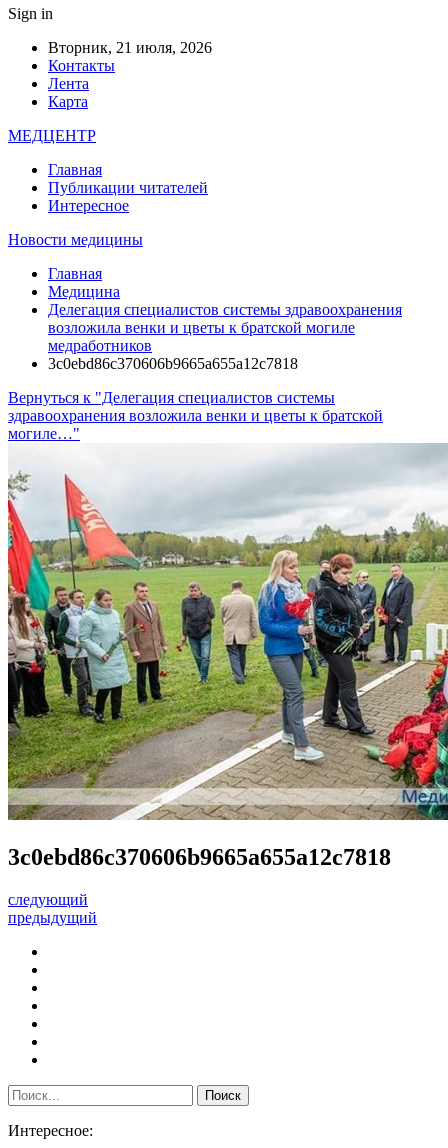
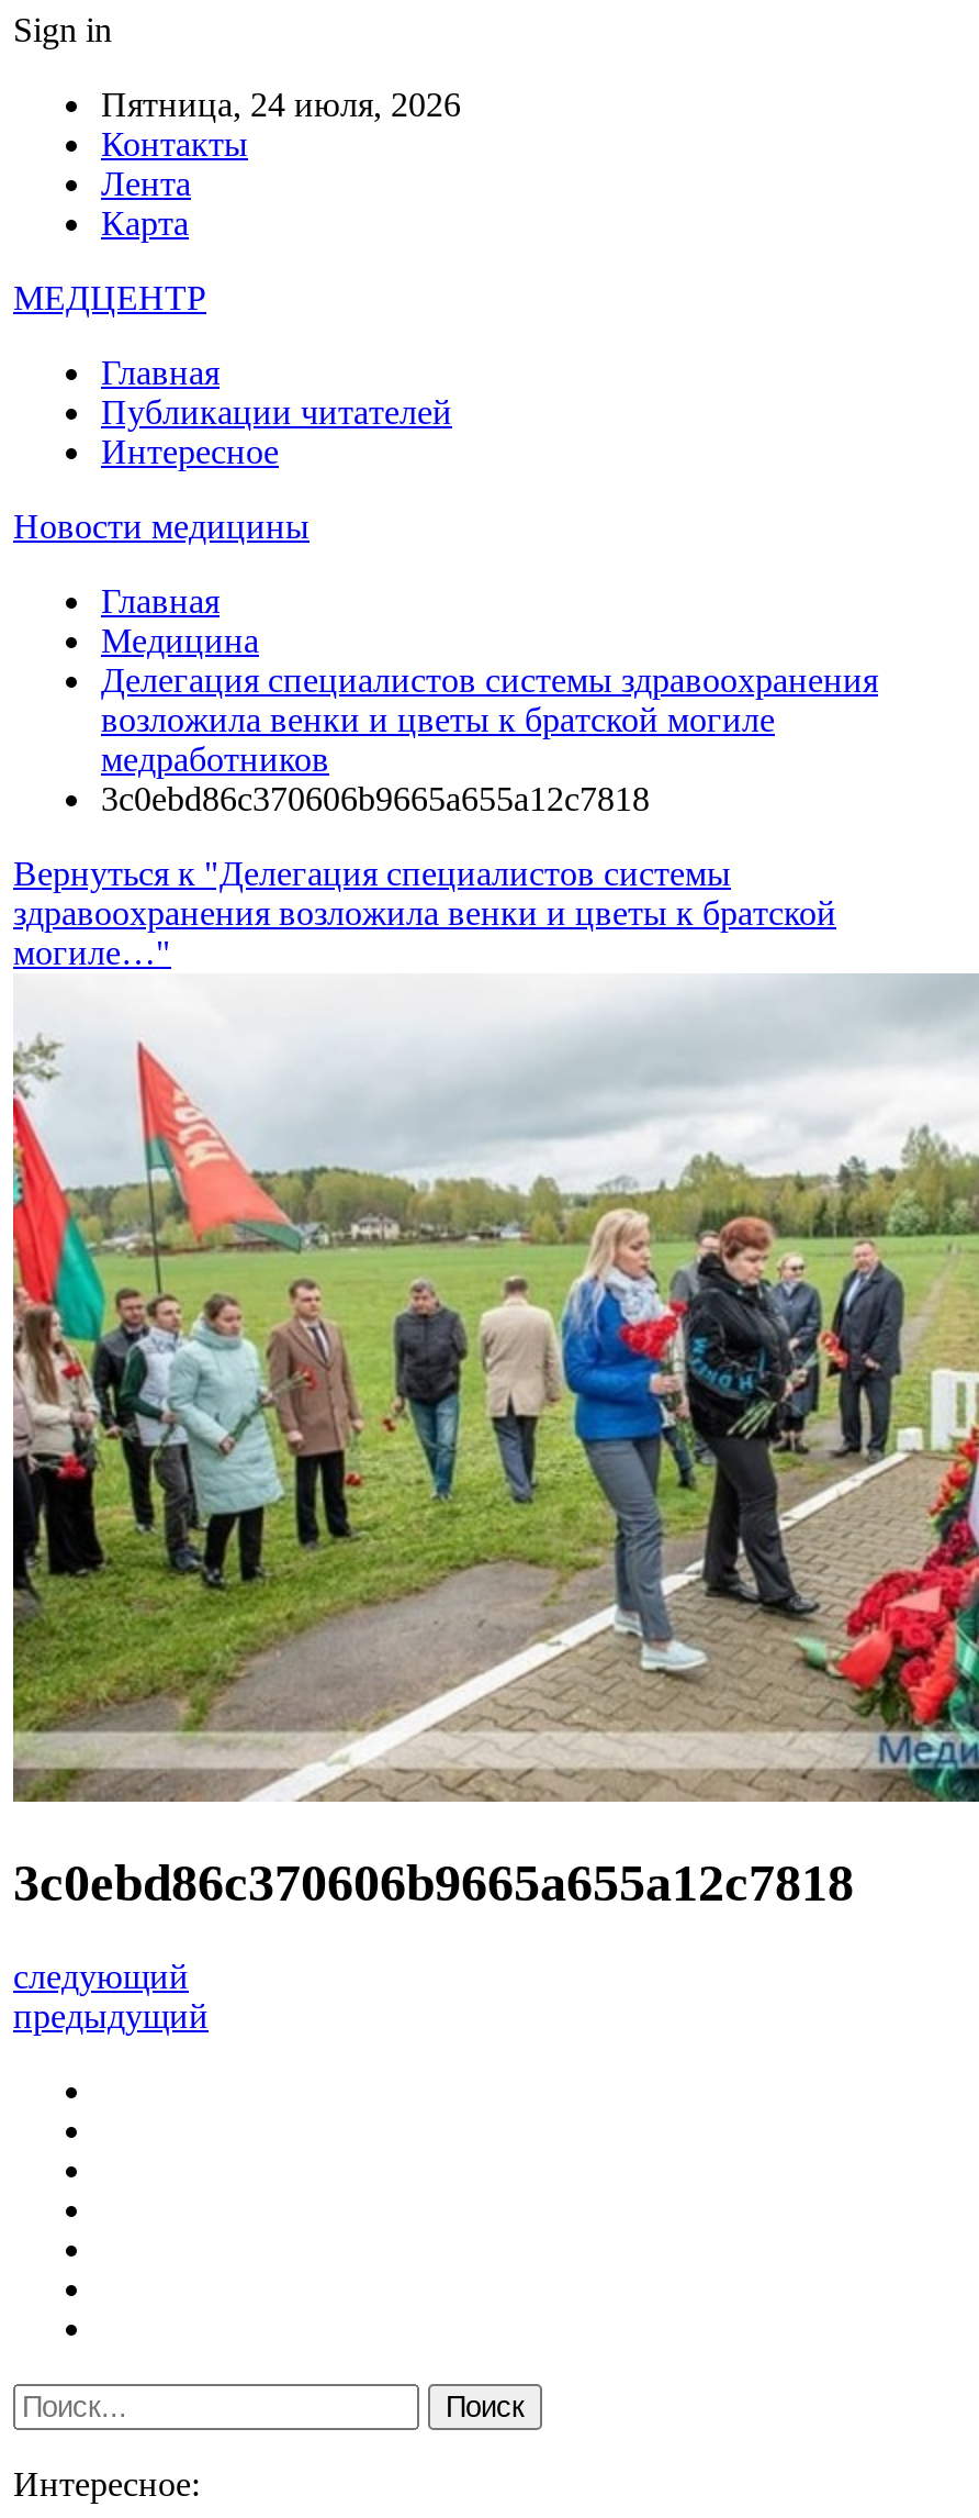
[48,39,212,56] Вторник, 21 июля, 2026 -> [101,86,461,123] Пятница, 24 июля, 2026

